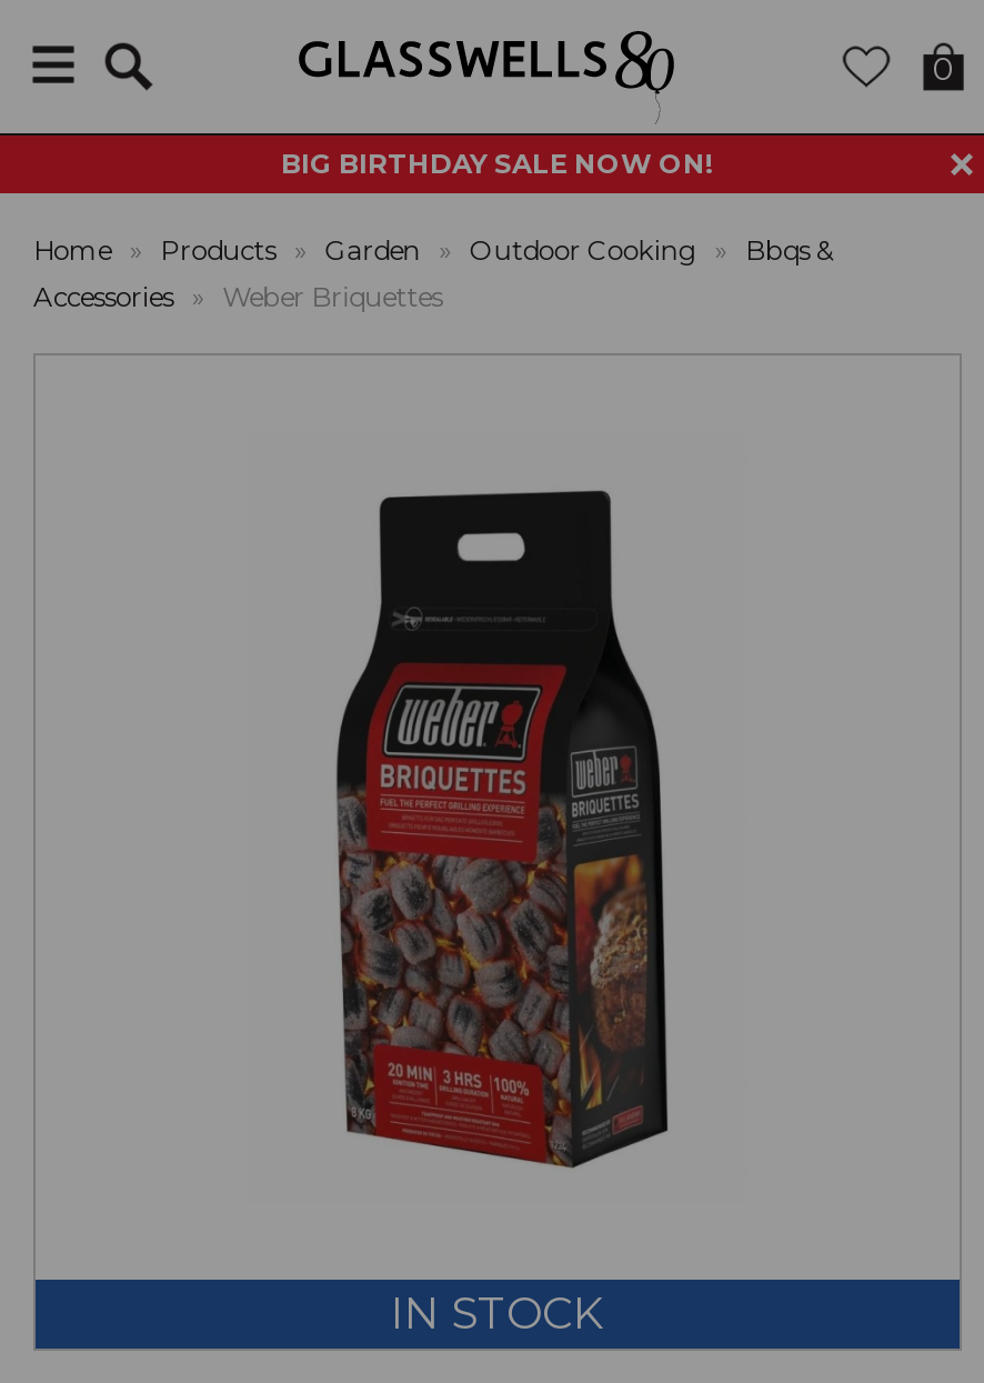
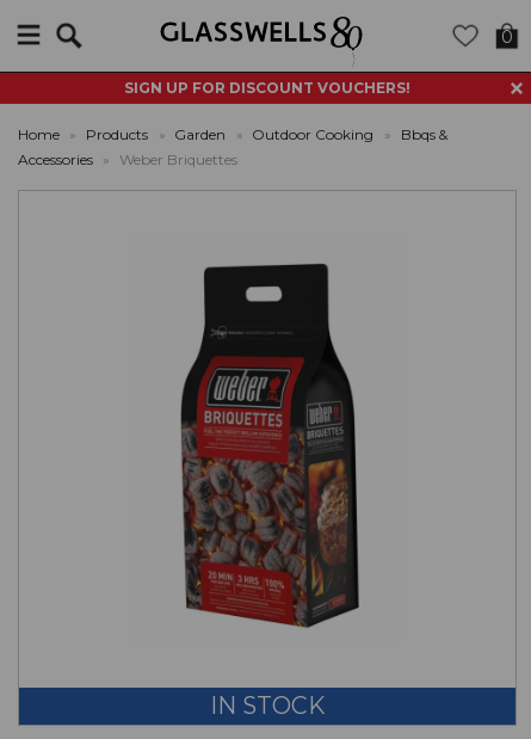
[281,147,714,180] BIG BIRTHDAY SALE NOW ON! -> [124,79,410,97] SIGN UP FOR DISCOUNT VOUCHERS!

